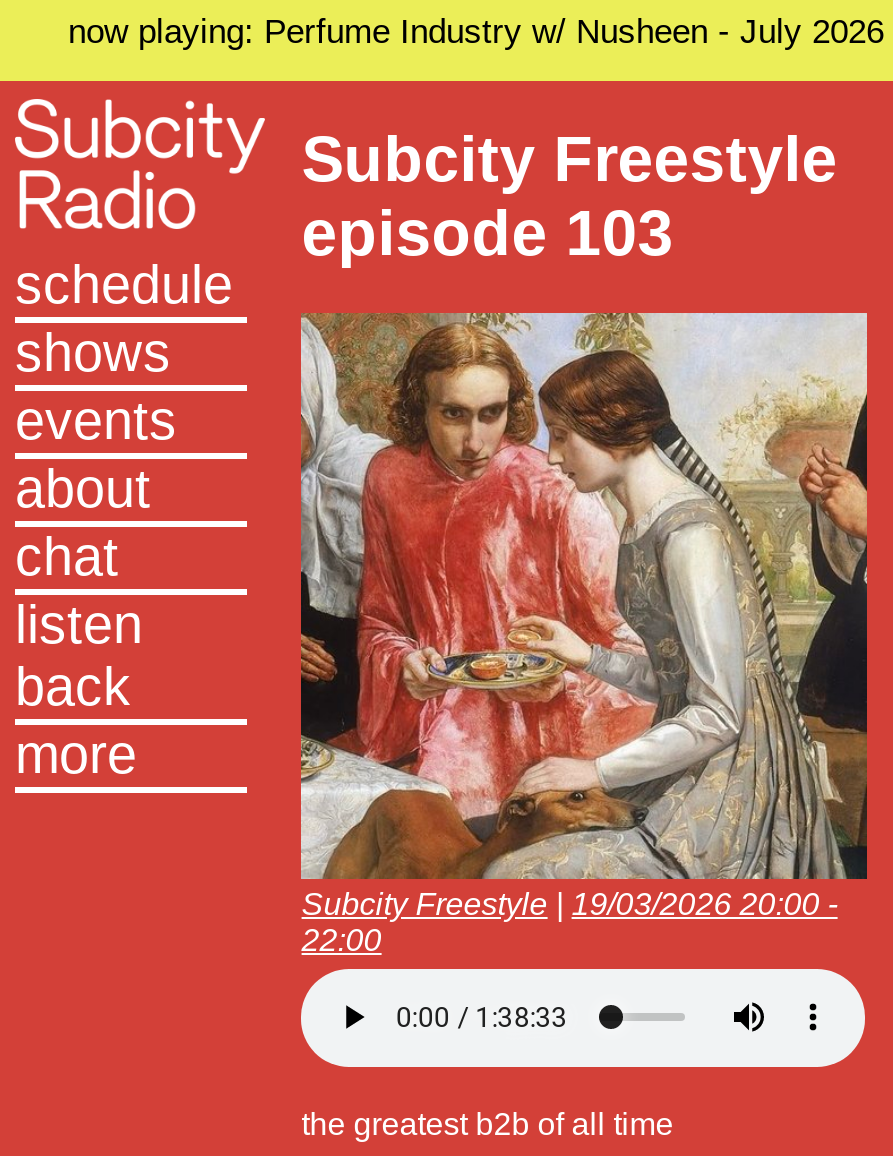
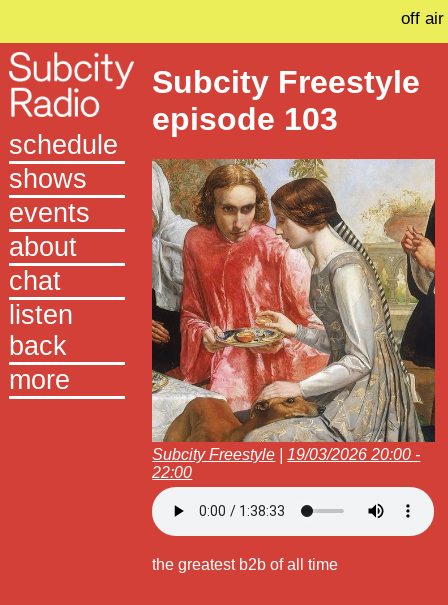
[68,14,884,52] now playing: Perfume Industry w/ Nusheen - July 2026 -> [400,9,443,28] off air

